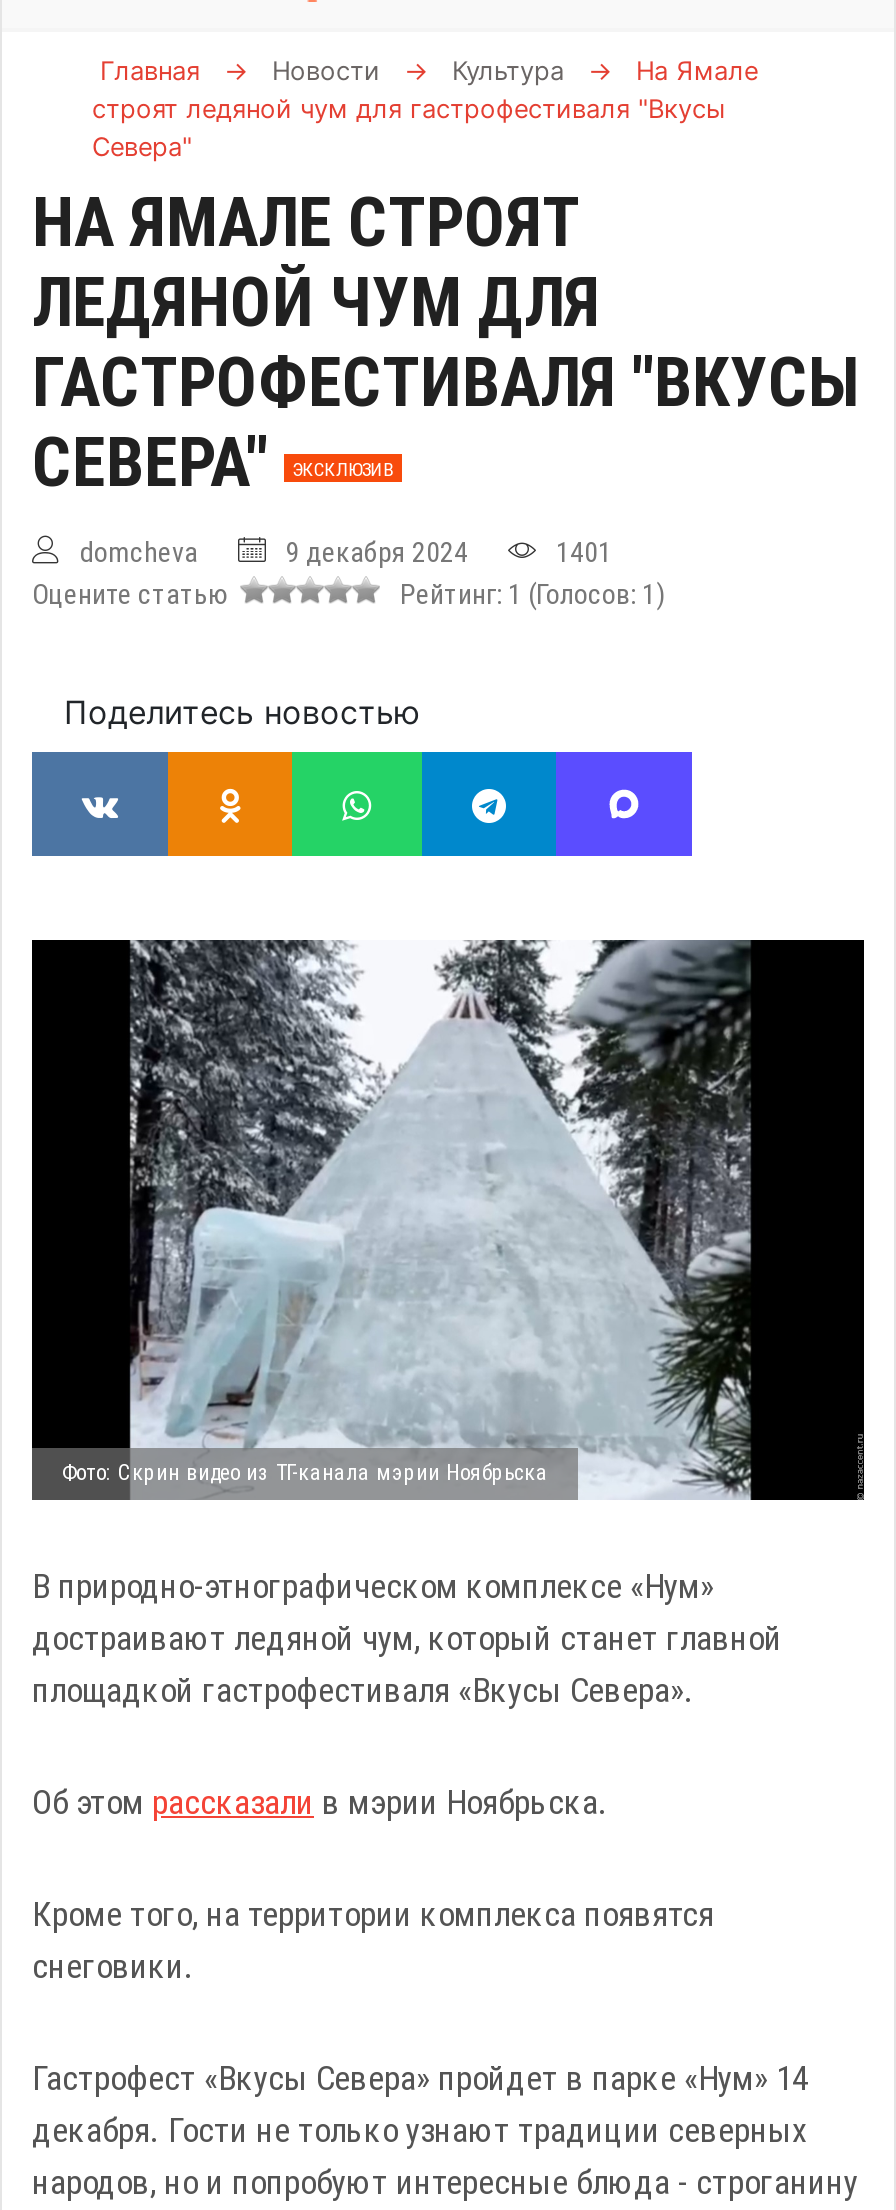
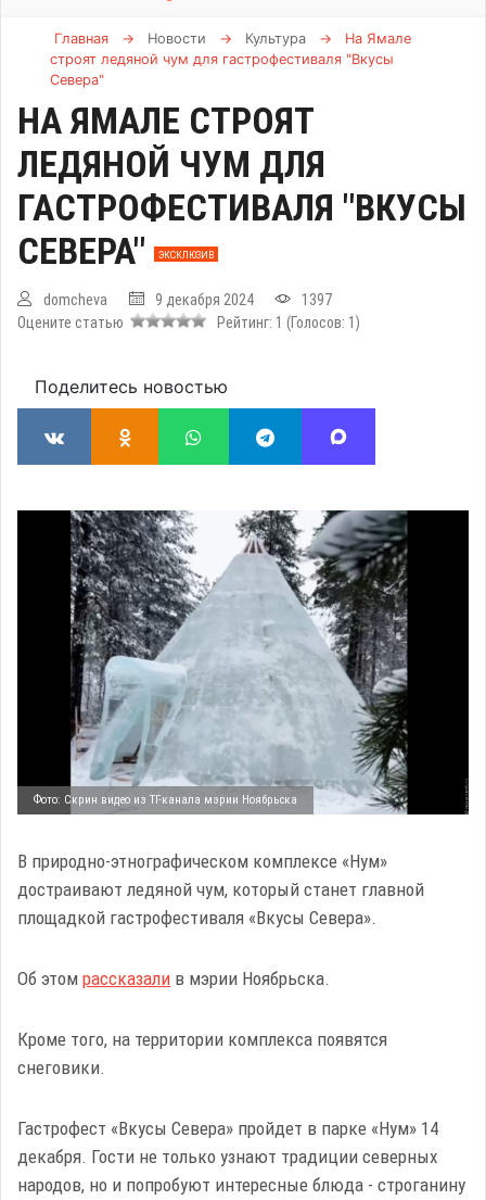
[556,536,612,568] 1401 -> [302,291,332,308] 1397

